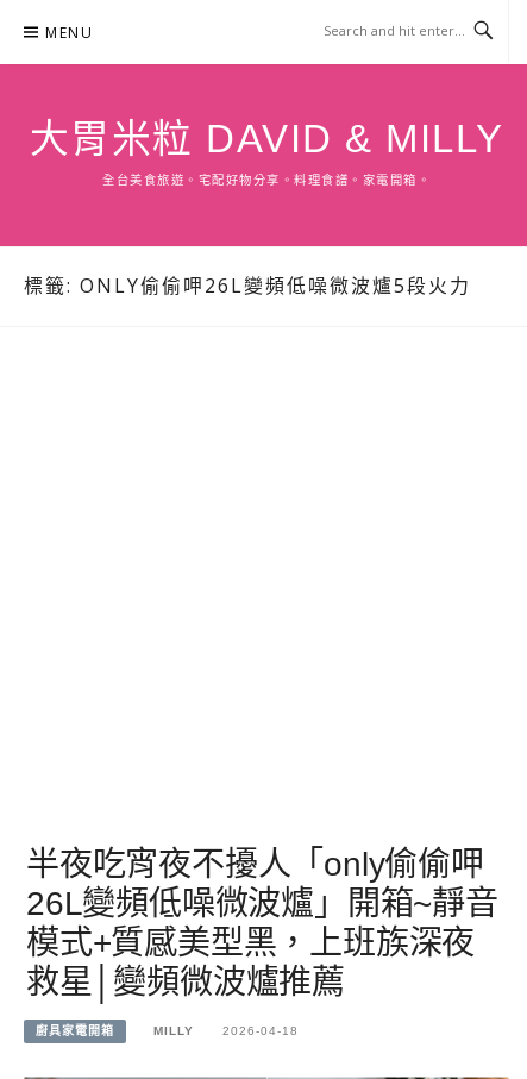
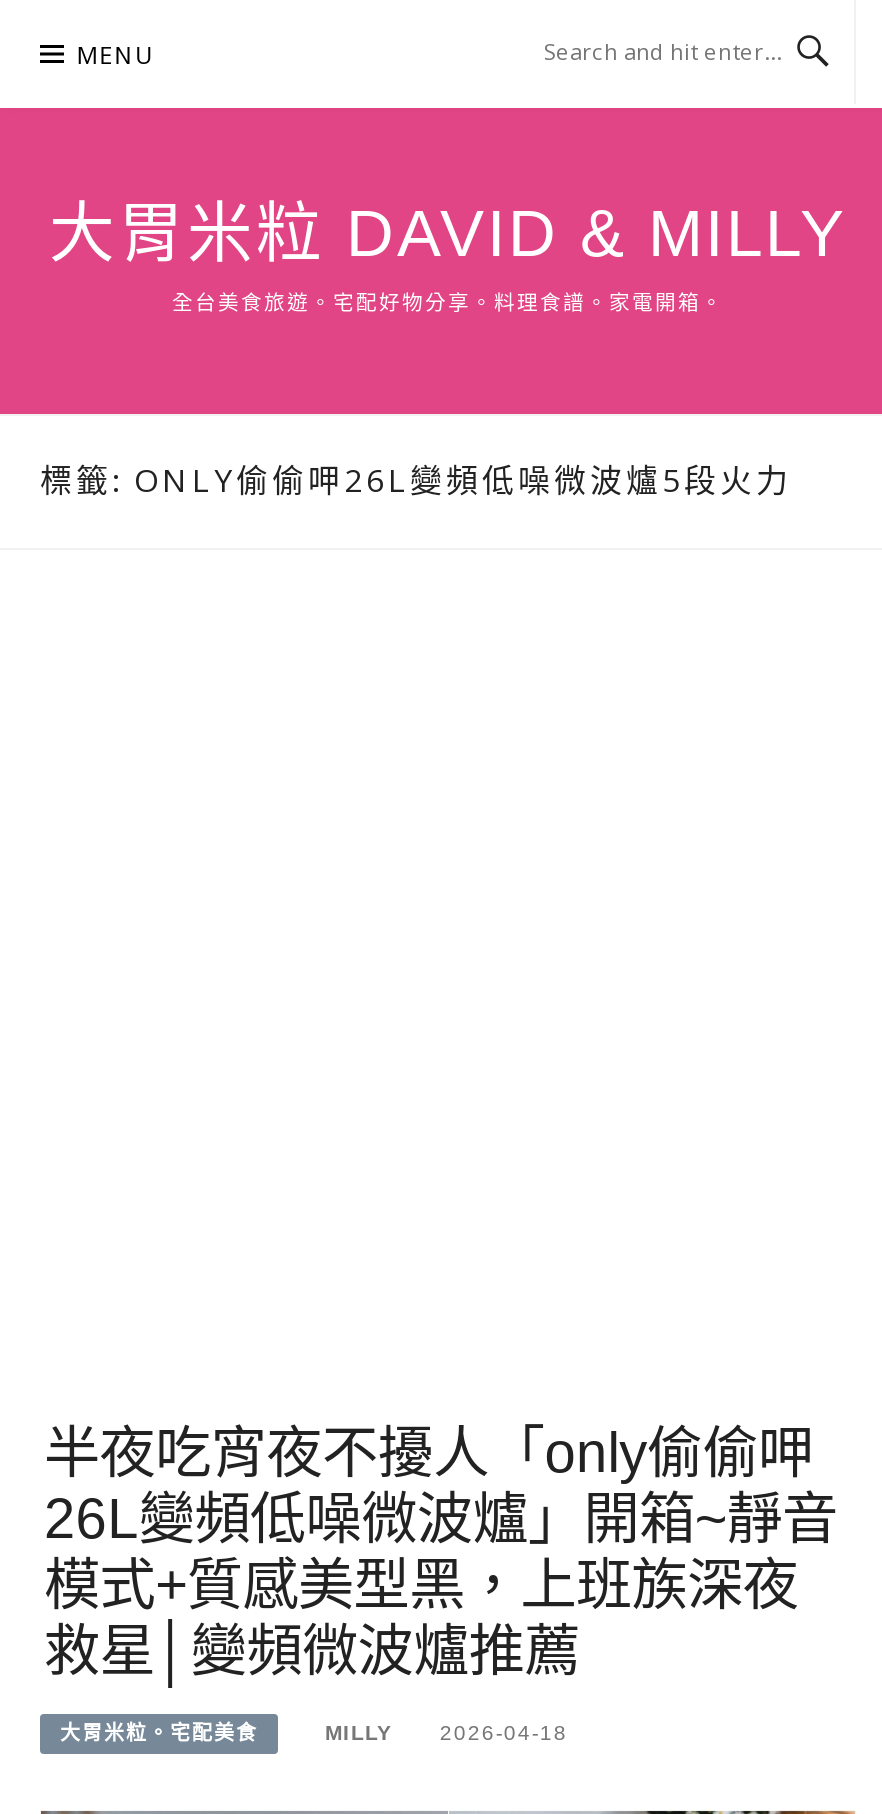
[36,1024,114,1037] 廚具家電開箱 -> [60,1722,258,1744] 大胃米粒。宅配美食

